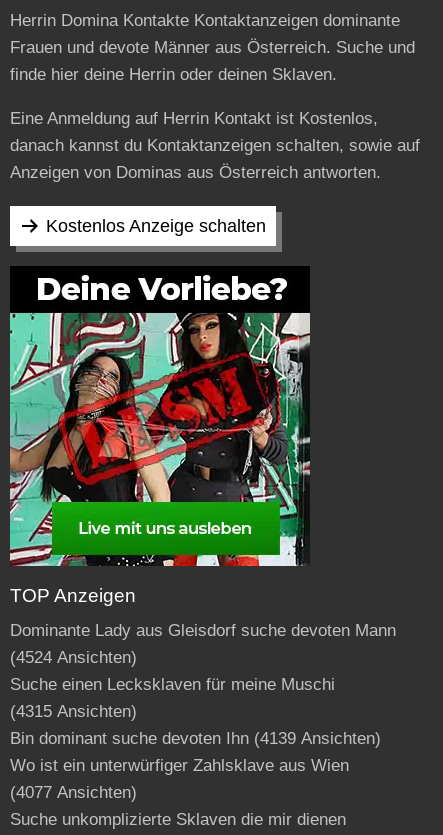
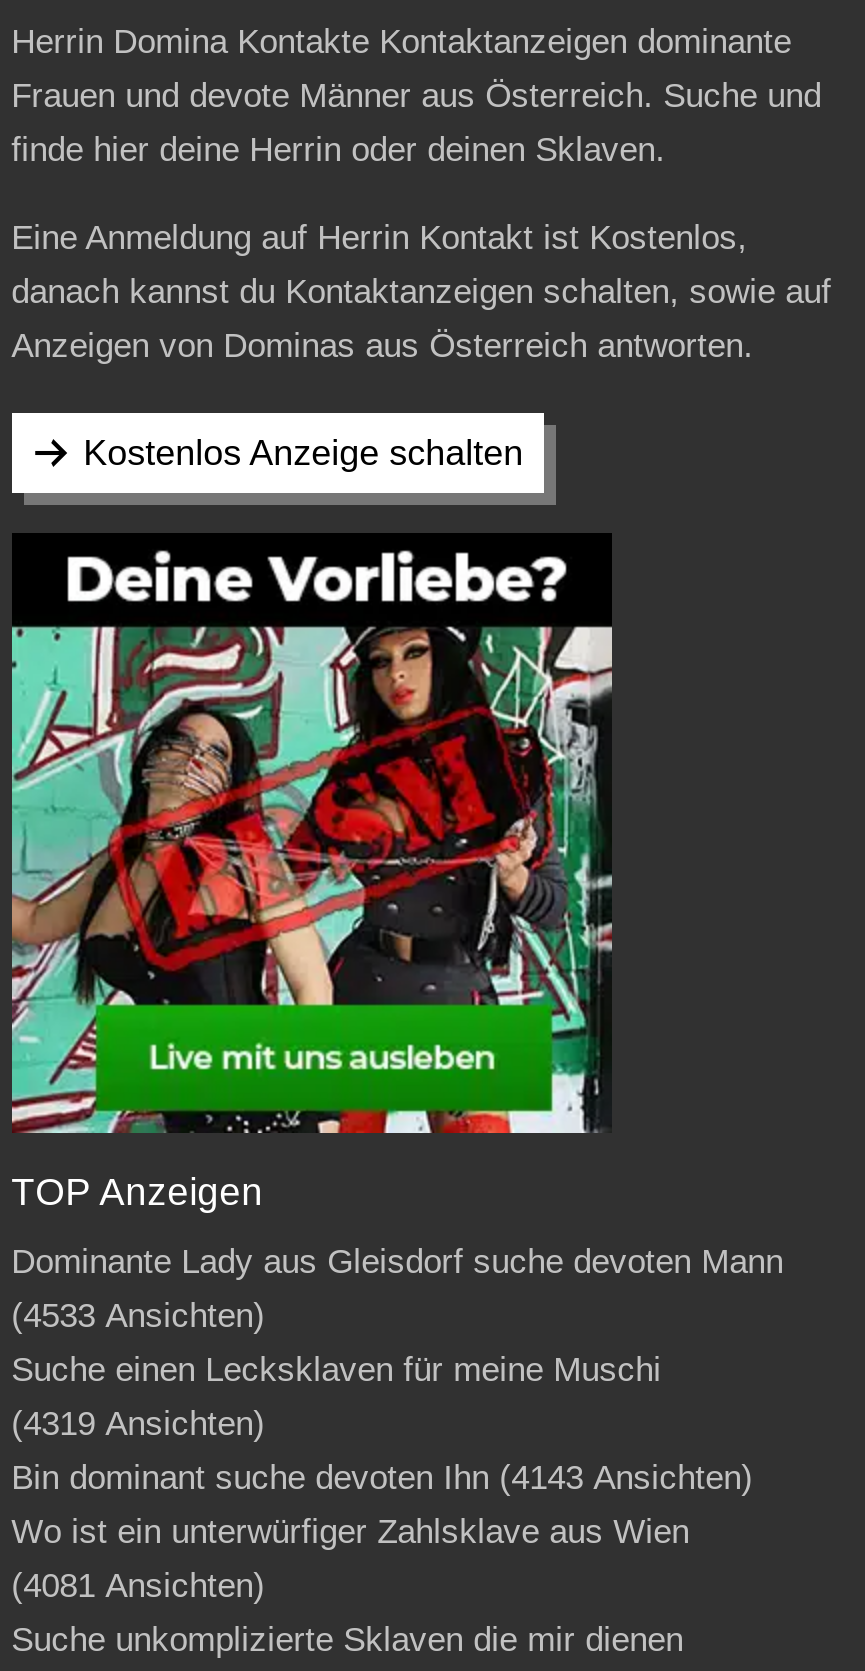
[10,648,137,667] (4524 Ansichten) -> [11,1298,265,1336] (4533 Ansichten)
[10,702,137,721] (4315 Ansichten) -> [11,1406,265,1444] (4319 Ansichten)
[10,729,381,748] Bin dominant suche devoten Ihn (4139 Ansichten) -> [11,1460,753,1498] Bin dominant suche devoten Ihn (4143 Ansichten)
[10,783,137,802] (4077 Ansichten) -> [11,1568,265,1606] (4081 Ansichten)

